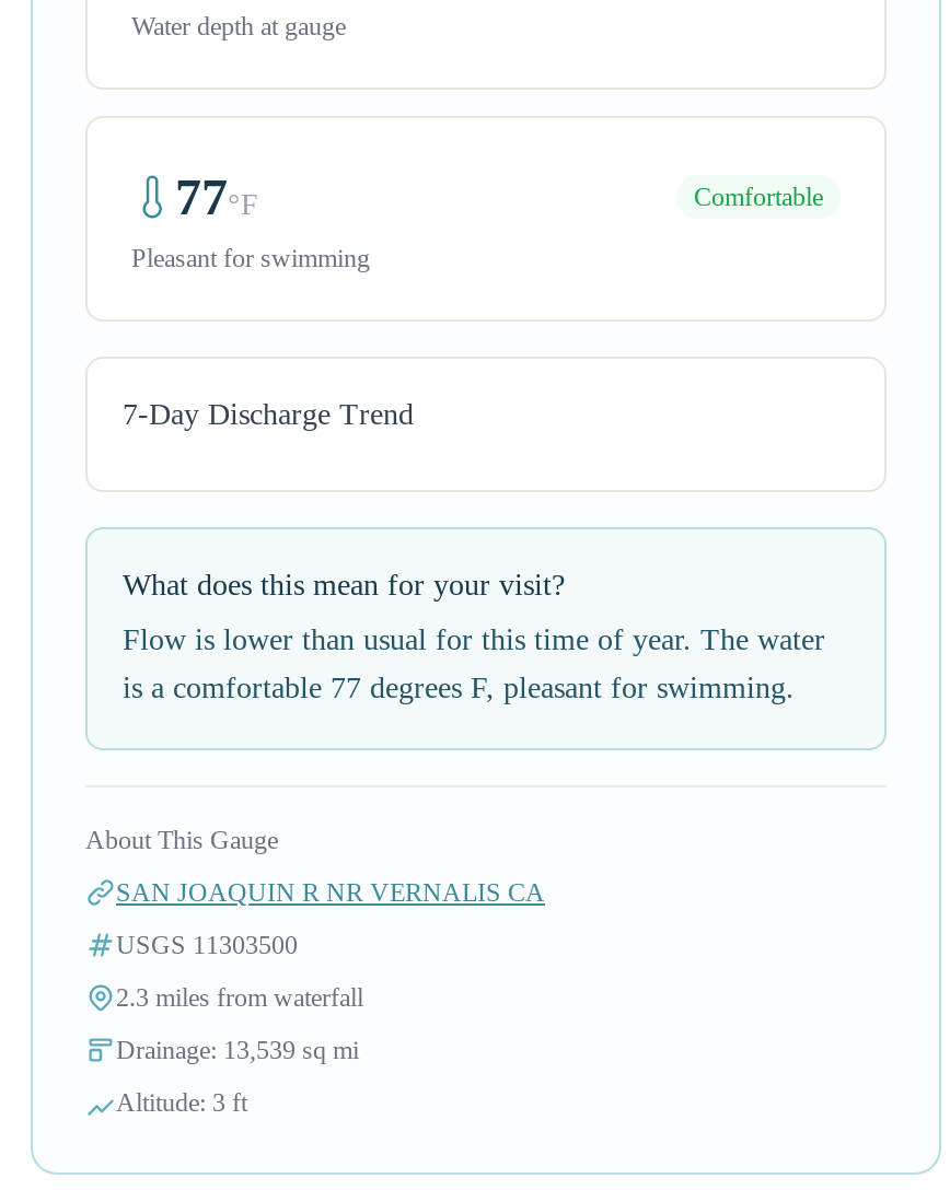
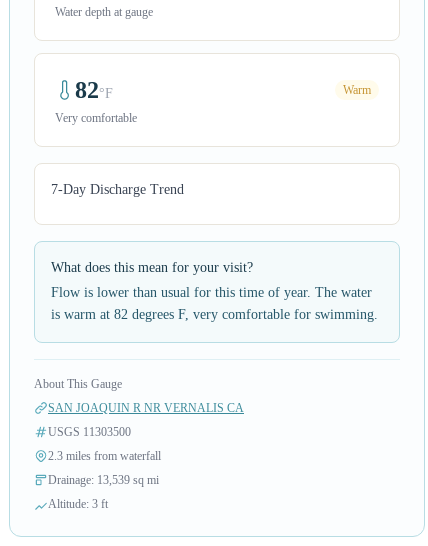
[175,168,823,225] 77°F | Comfortable -> [75,77,371,103] 82°F | Warm
[131,243,370,273] Pleasant for swimming -> [55,111,137,125] Very comfortable
[123,672,795,704] is a comfortable 77 degrees F, pleasant for swimming. -> [51,307,378,322] is warm at 82 degrees F, very comfortable for swimming.

